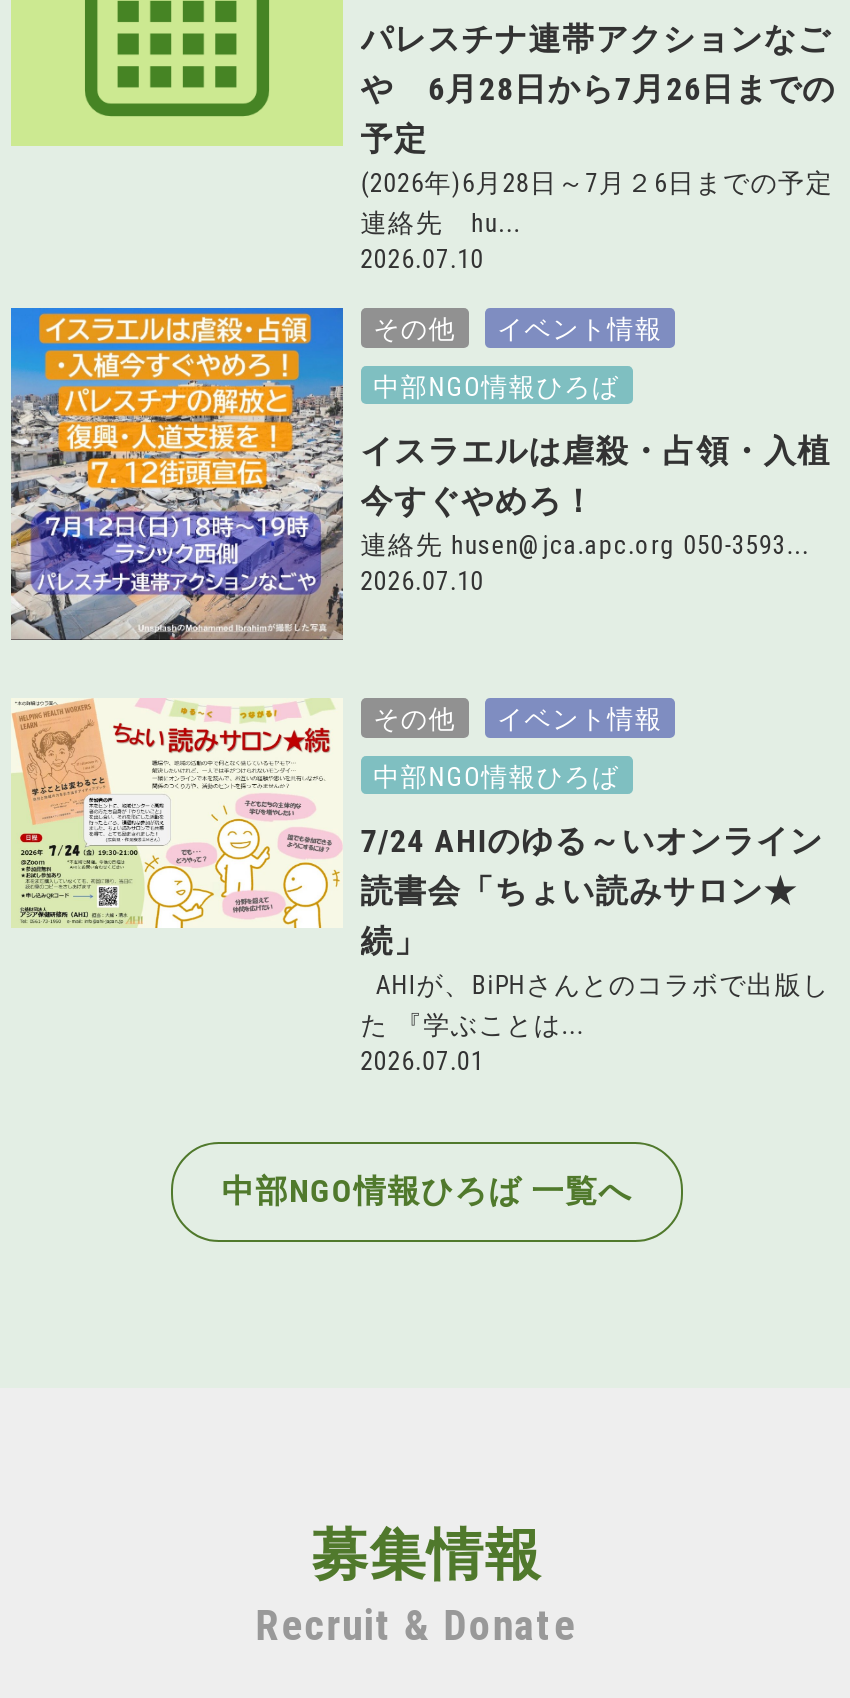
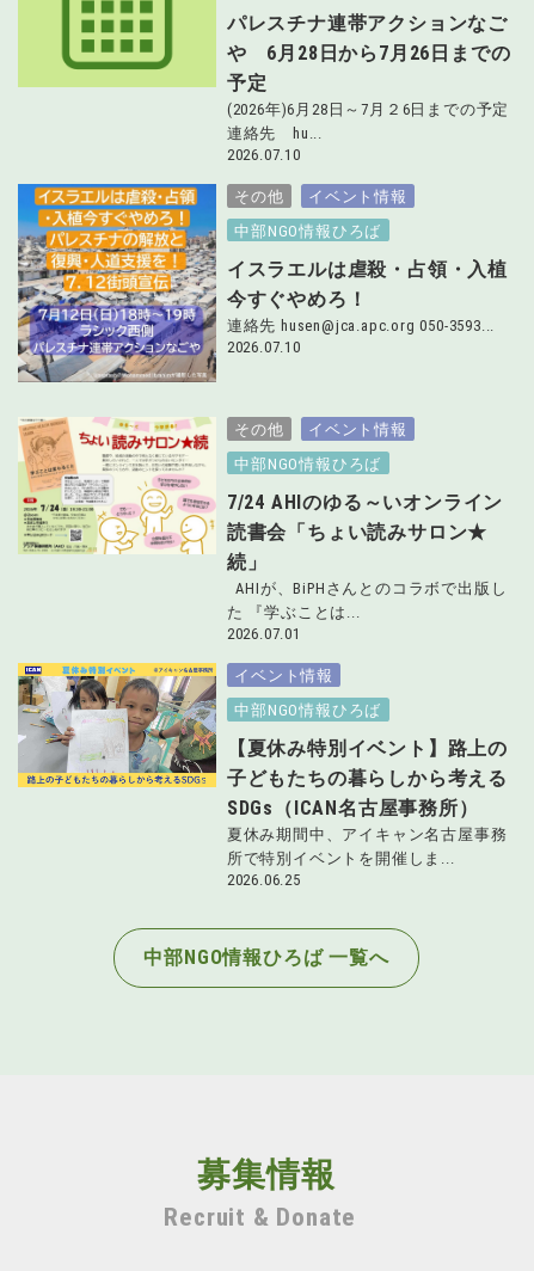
none -> [17,662,508,889] [image] | イベント情報 | 中部NGO情報ひろば | 【夏休み特別イベント】路上の | 子どもたちの暮らしから考える | SDGs（ICAN名古屋事務所） | 夏休み期間中、アイキャン名古屋事務 | 所で特別イベントを開催しま... | 2026.06.25

